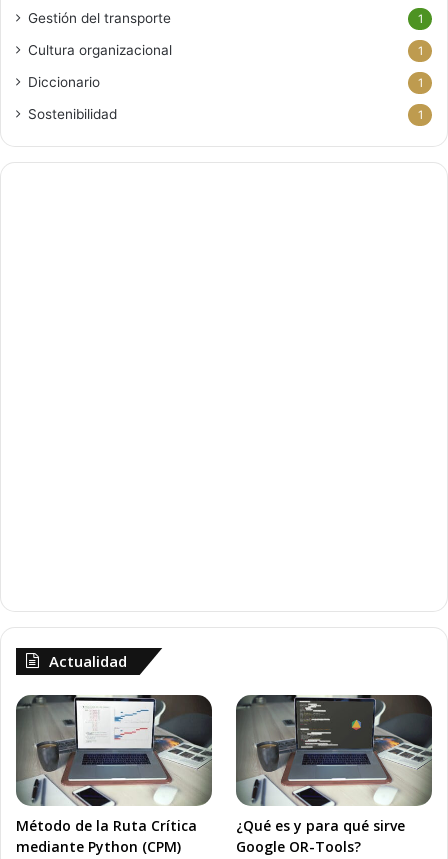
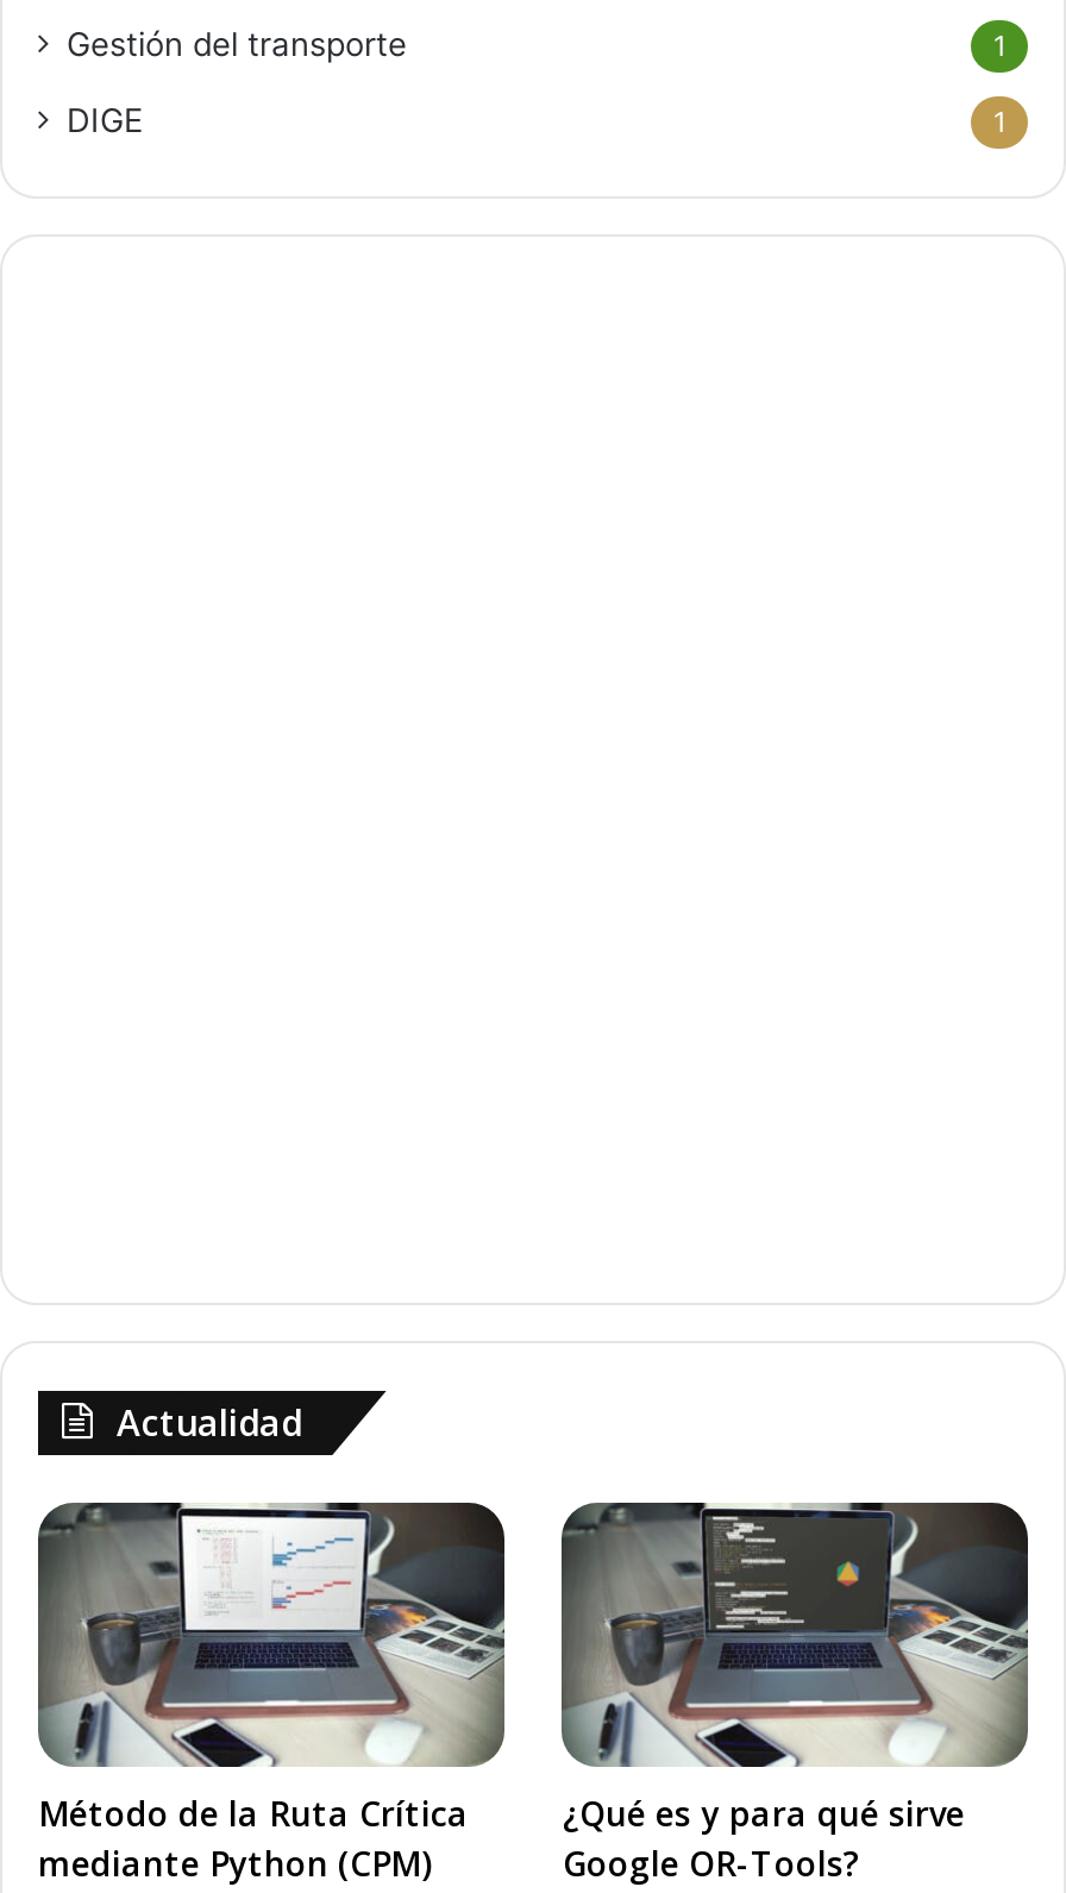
[28,42,422,122] Cultura organizacional | 1 | Diccionario | 1 | Sostenibilidad -> [67,102,143,140] DIGE

